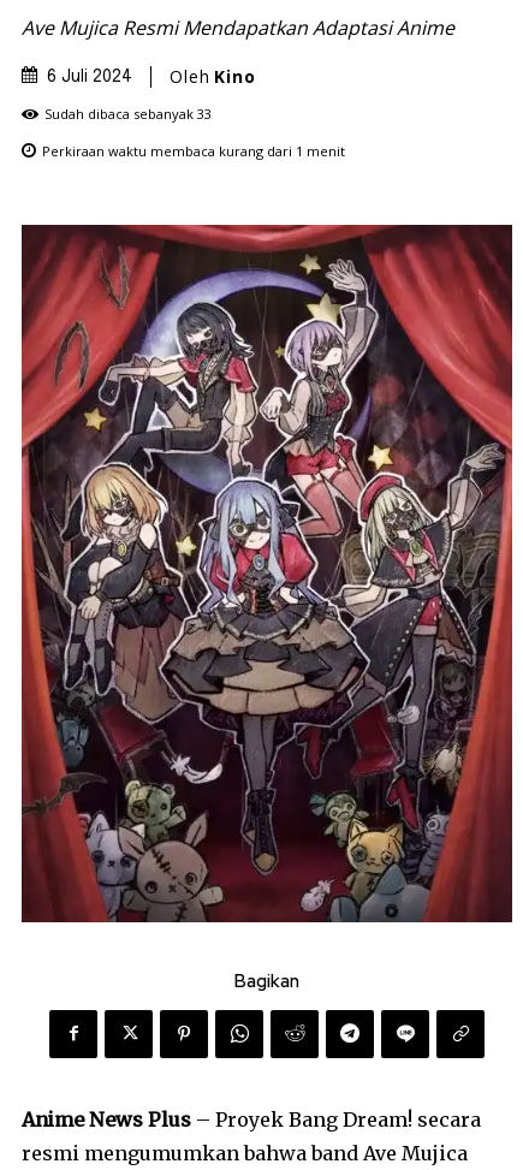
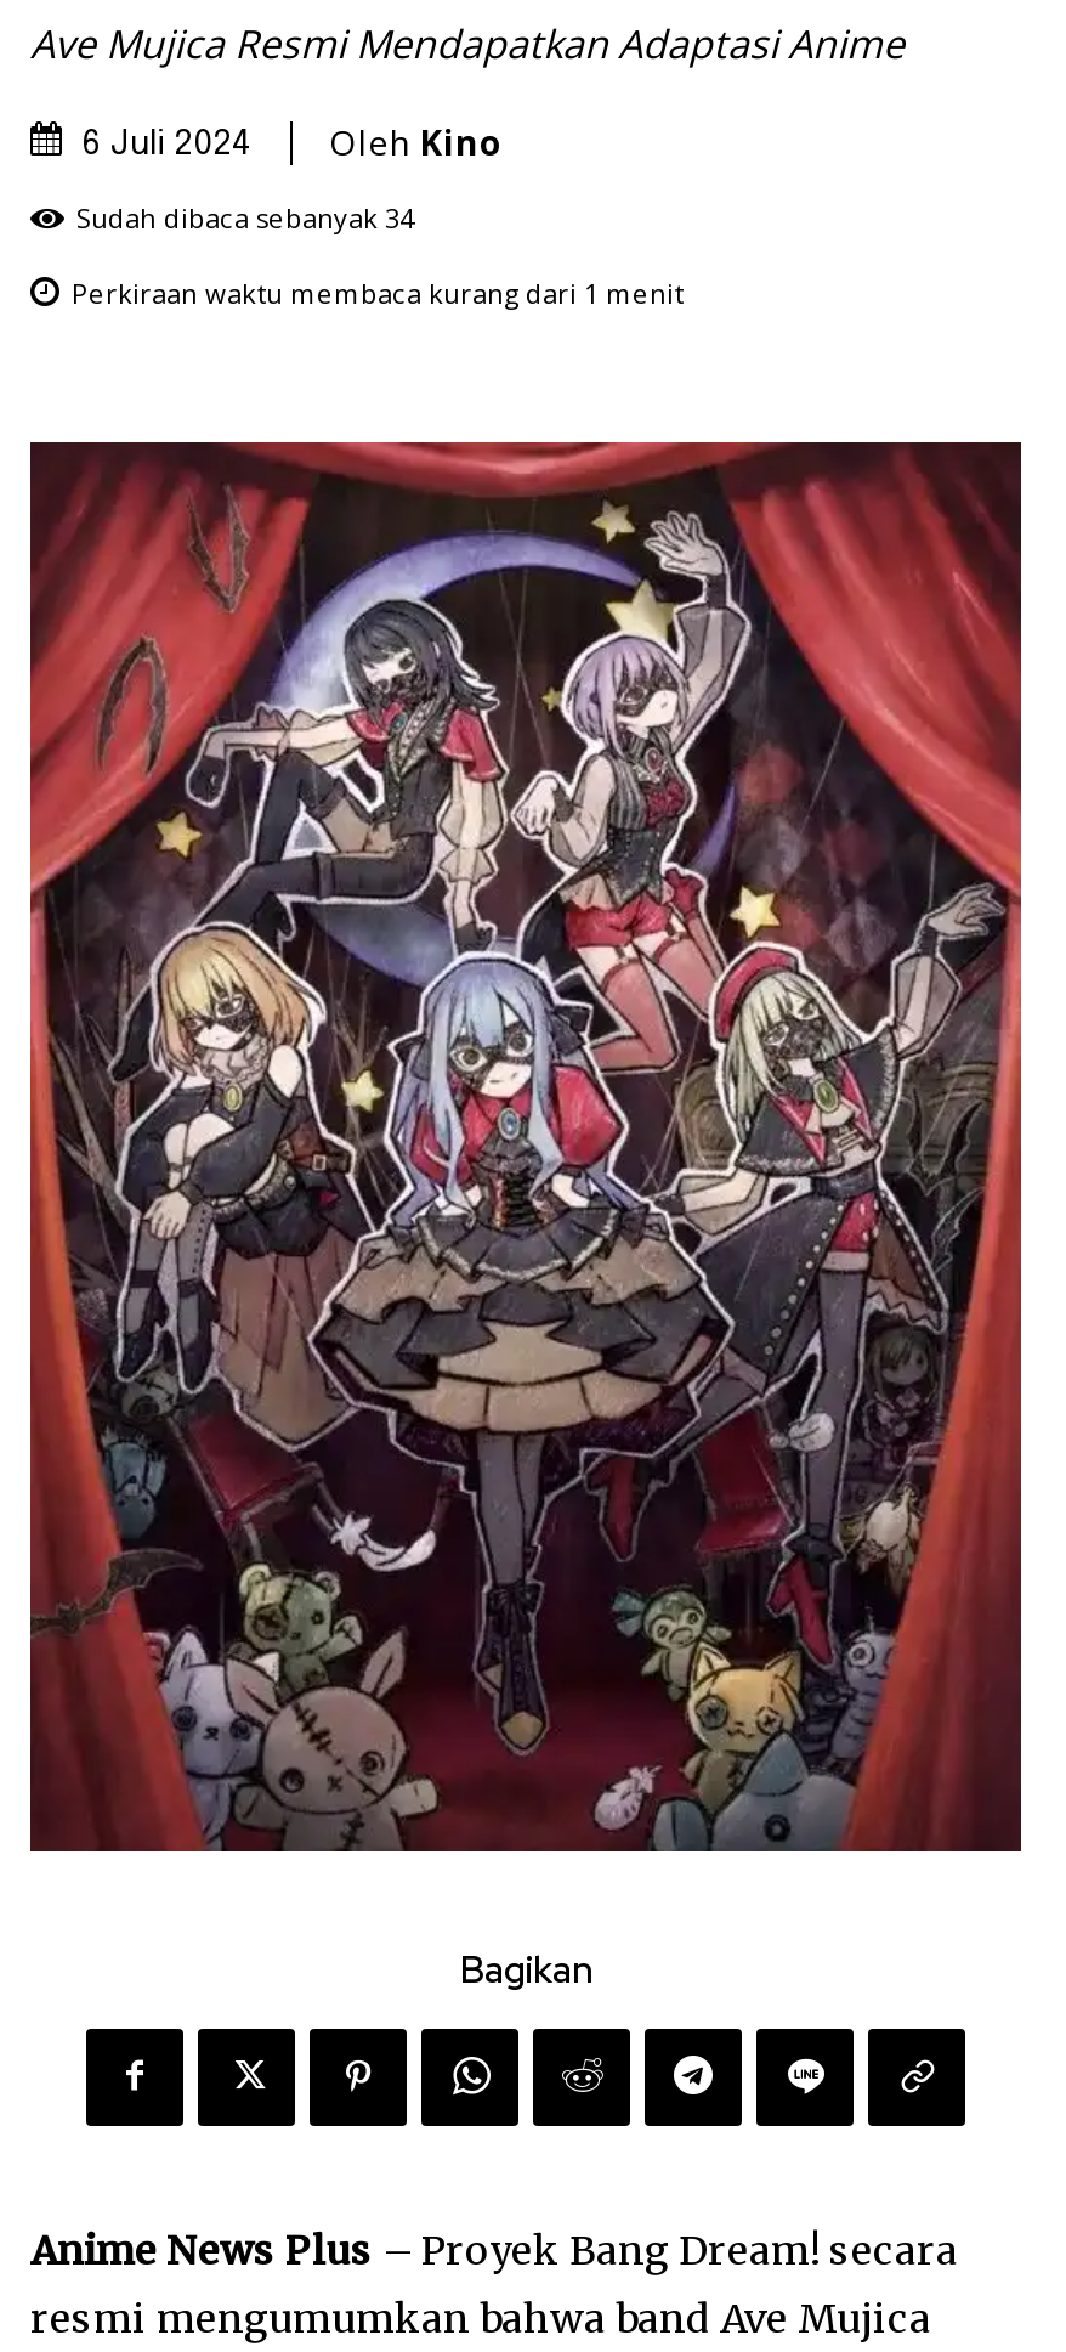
[44,105,212,123] Sudah dibaca sebanyak 33 -> [76,199,414,236] Sudah dibaca sebanyak 34

